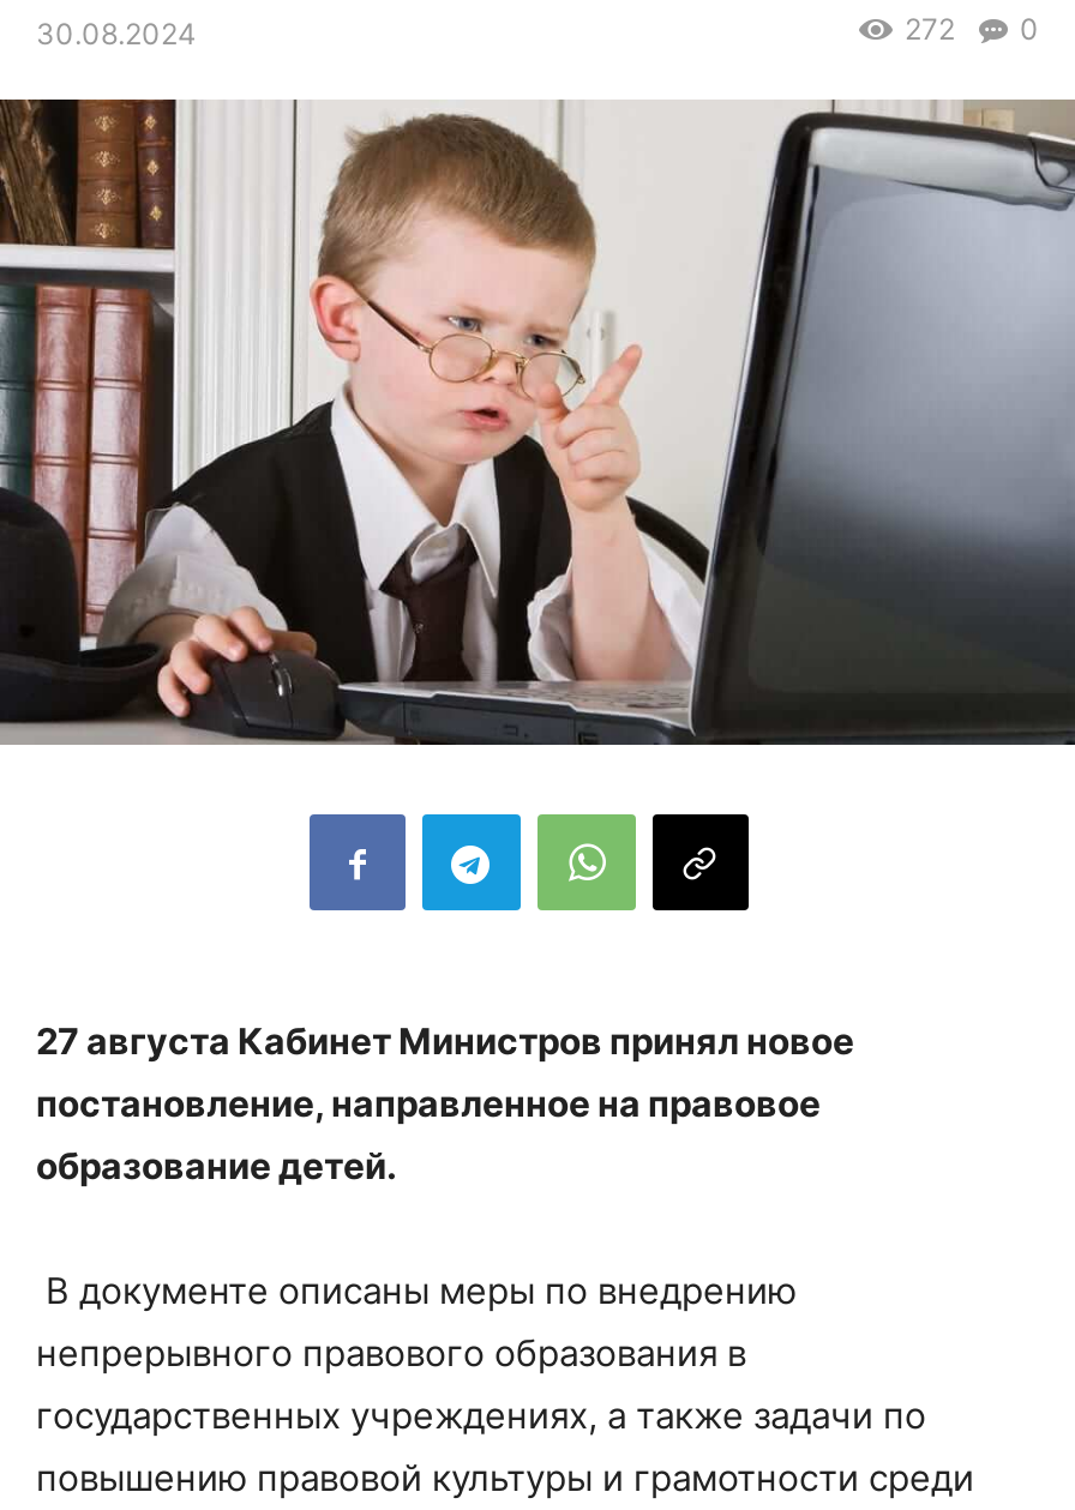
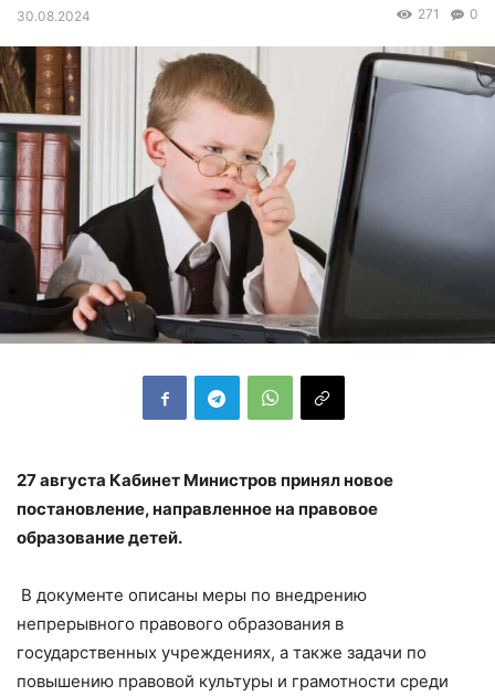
[905,11,1039,47] 272 0 -> [418,6,478,22] 271 0

